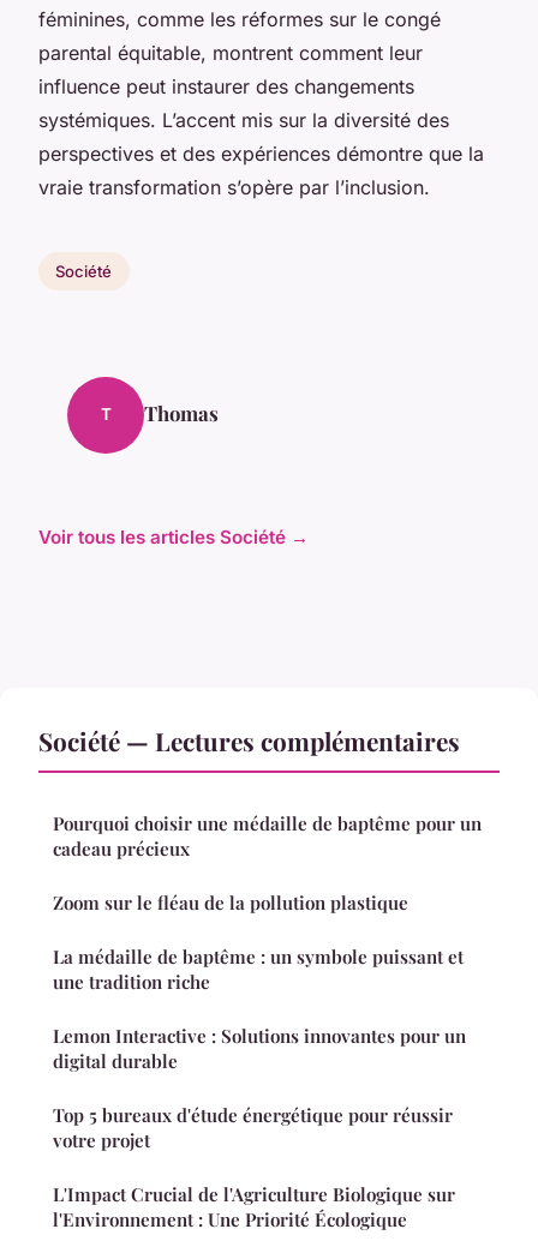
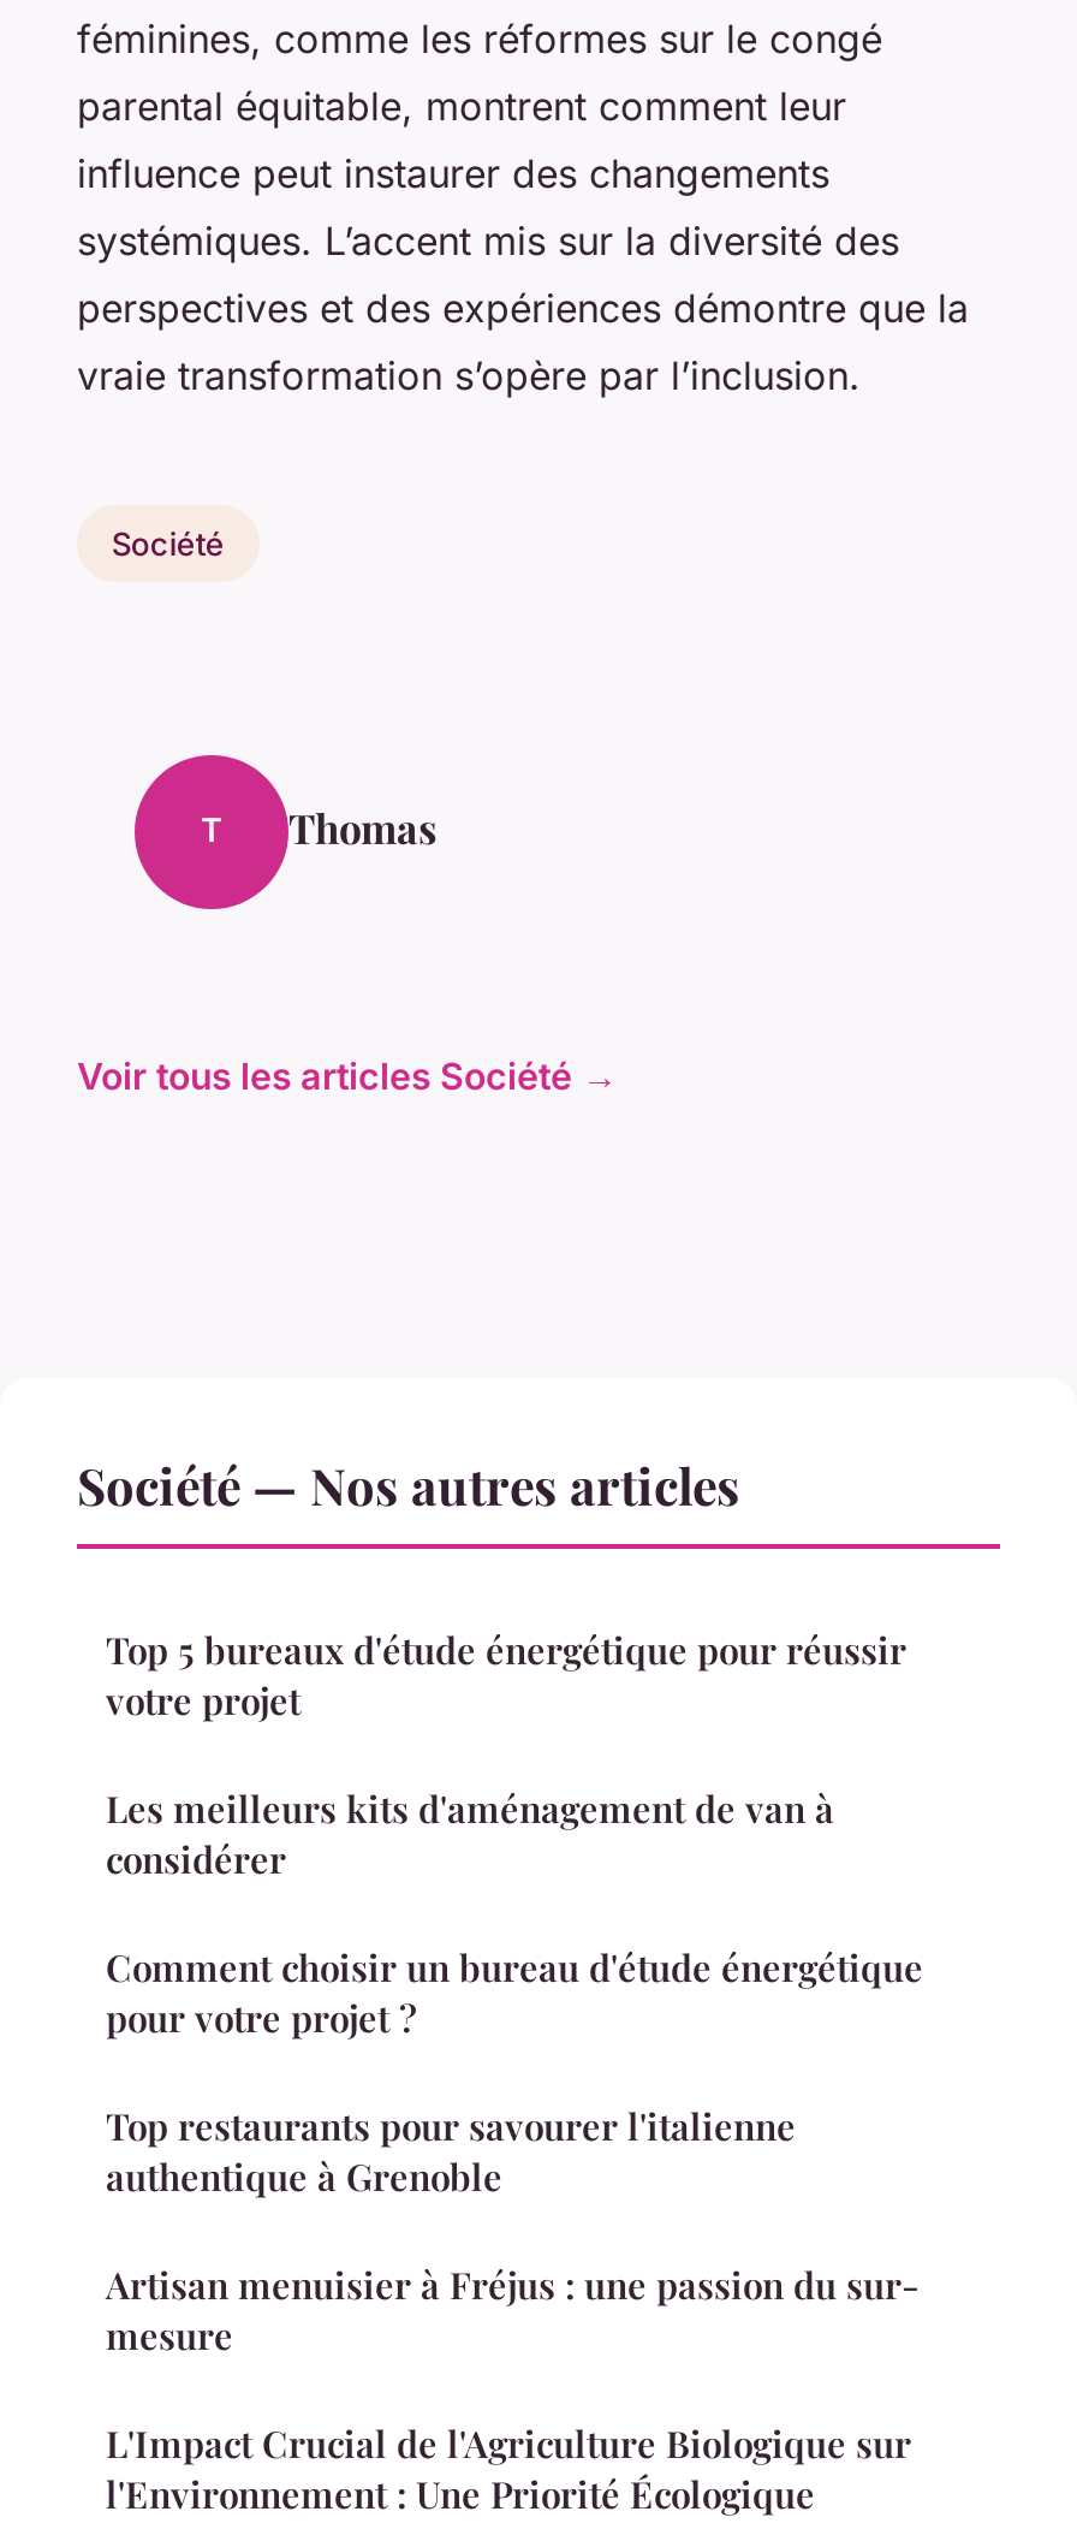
[38,723,482,1072] Société — Lectures complémentaires | Pourquoi choisir une médaille de baptême pour un | cadeau précieux | Zoom sur le fléau de la pollution plastique | La médaille de baptême : un symbole puissant et | une tradition riche | Lemon Interactive : Solutions innovantes pour un | digital durable -> [77,1449,740,1517] Société — Nos autres articles
moved [53,1102,453,1152] -> [106,1625,906,1723]: Top 5 bureaux d'étude énergétique pour réussir | votre projet
none -> [106,1784,923,2358] Les meilleurs kits d'aménagement de van à | considérer | Comment choisir un bureau d'étude énergétique | pour votre projet ? | Top restaurants pour savourer l'italienne | authentique à Grenoble | Artisan menuisier à Fréjus : une passion du sur- | mesure

